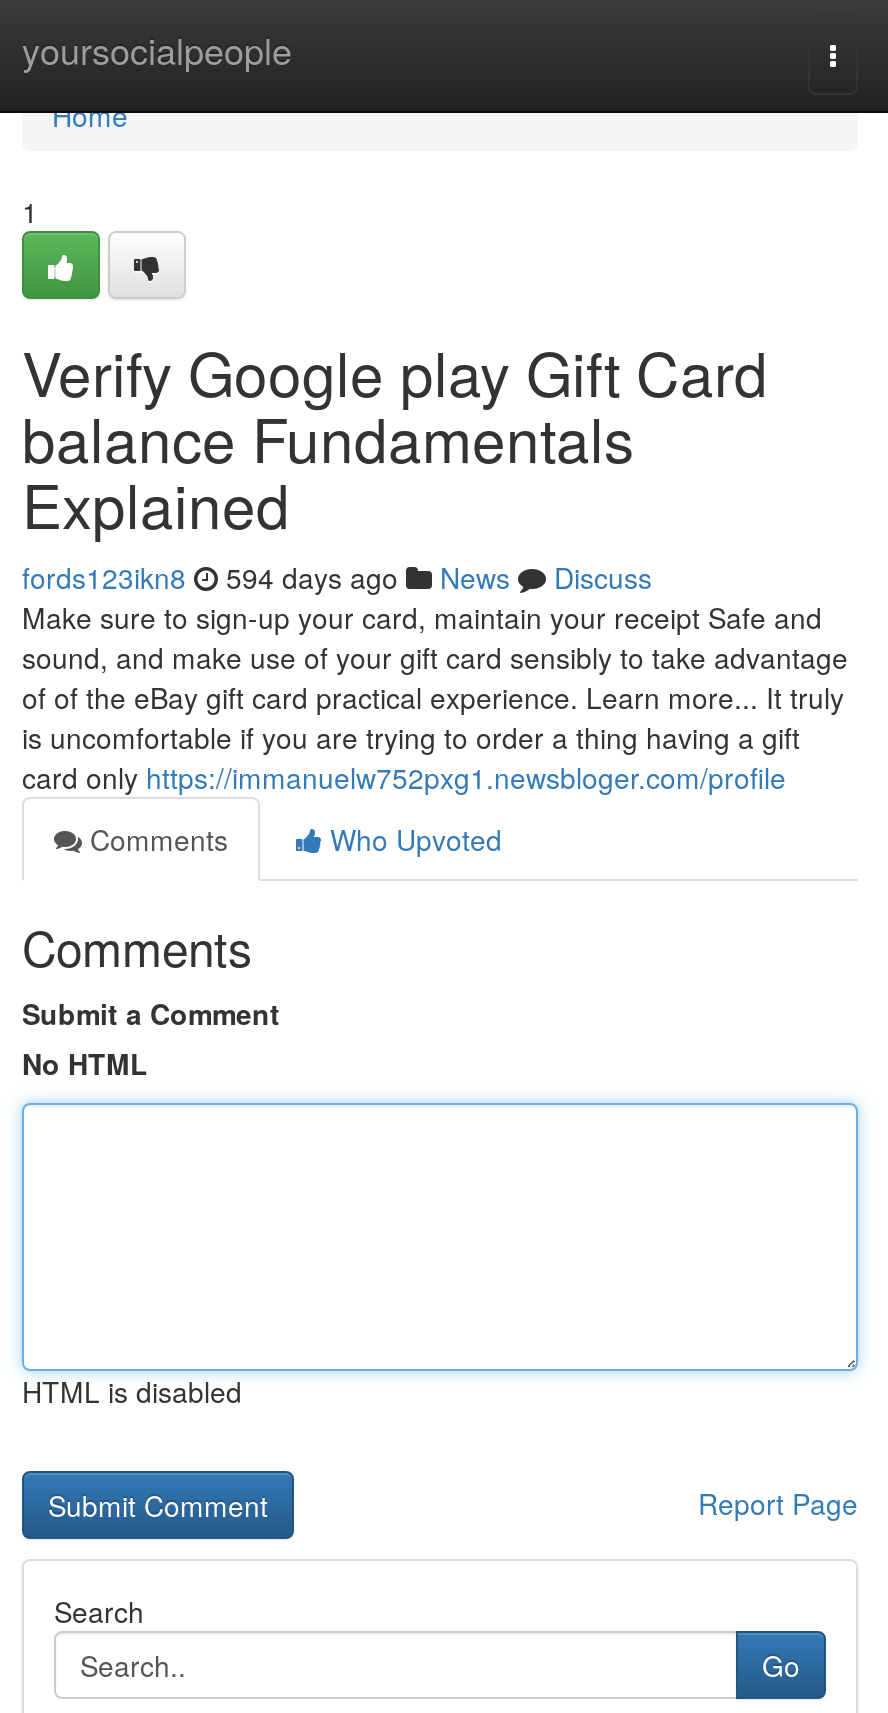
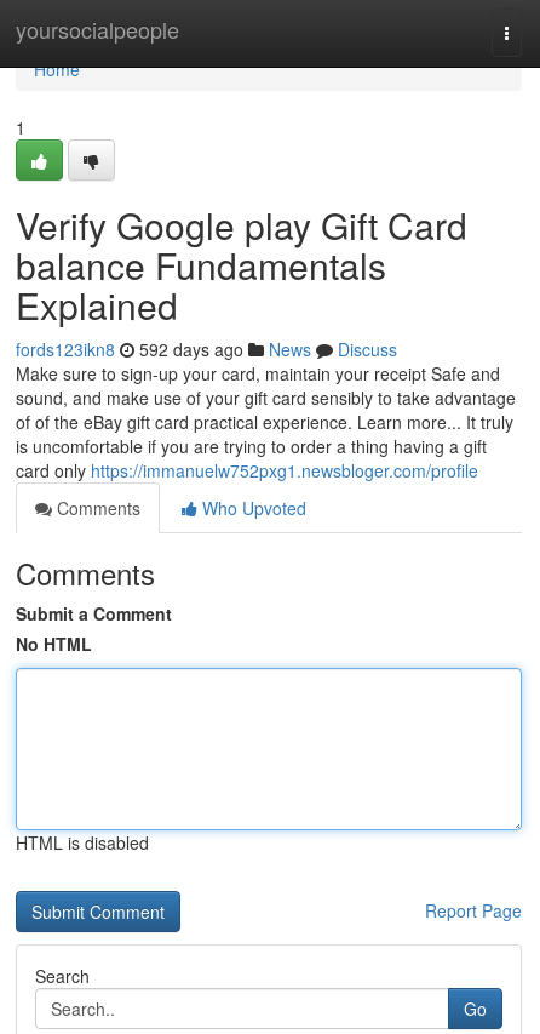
[22,557,652,597] fords123ikn8 594 days ago News Discuss -> [16,337,397,361] fords123ikn8 592 days ago News Discuss

